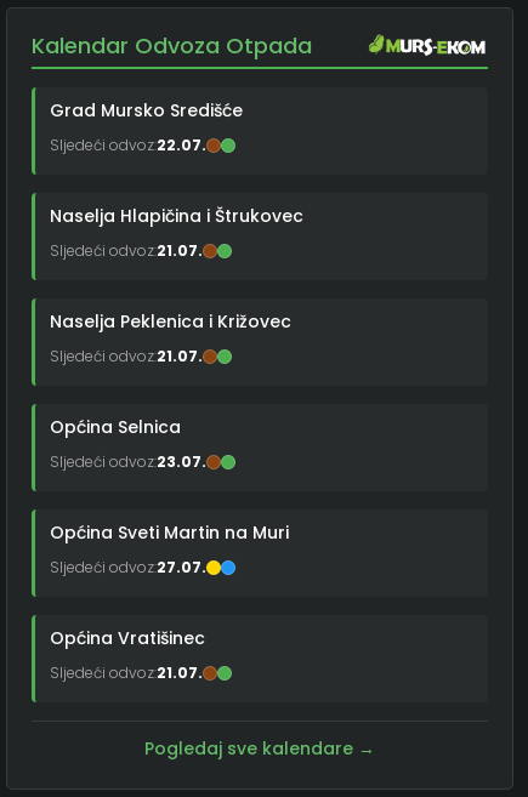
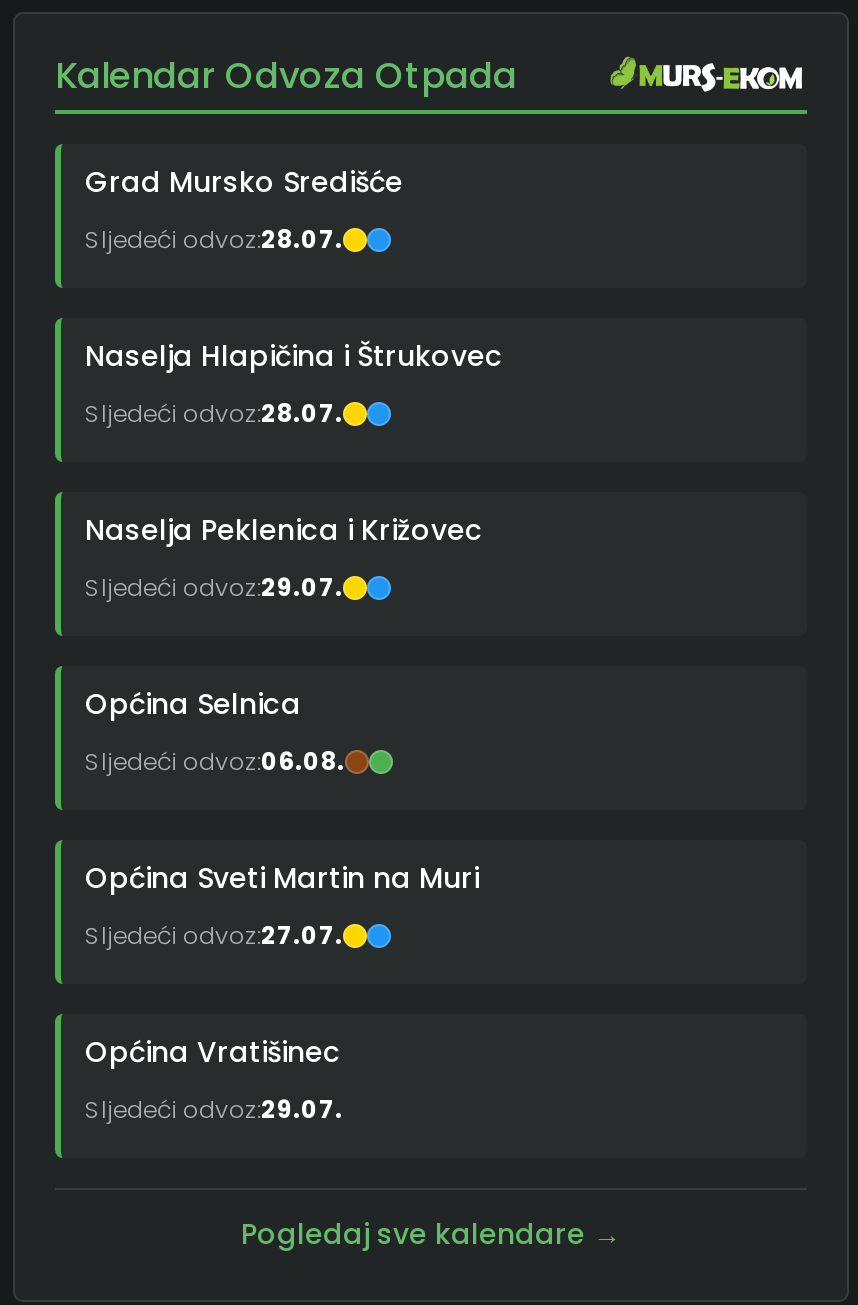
[50,135,206,156] Sljedeći odvoz:22.07. -> [85,223,343,257] Sljedeći odvoz:28.07.
[50,241,203,261] Sljedeći odvoz:21.07. -> [85,397,343,431] Sljedeći odvoz:28.07.
[50,346,203,367] Sljedeći odvoz:21.07. -> [85,571,343,605] Sljedeći odvoz:29.07.
[50,452,206,472] Sljedeći odvoz:23.07. -> [85,745,345,779] Sljedeći odvoz:06.08.
[50,663,203,684] Sljedeći odvoz:21.07. -> [85,1093,343,1127] Sljedeći odvoz:29.07.

